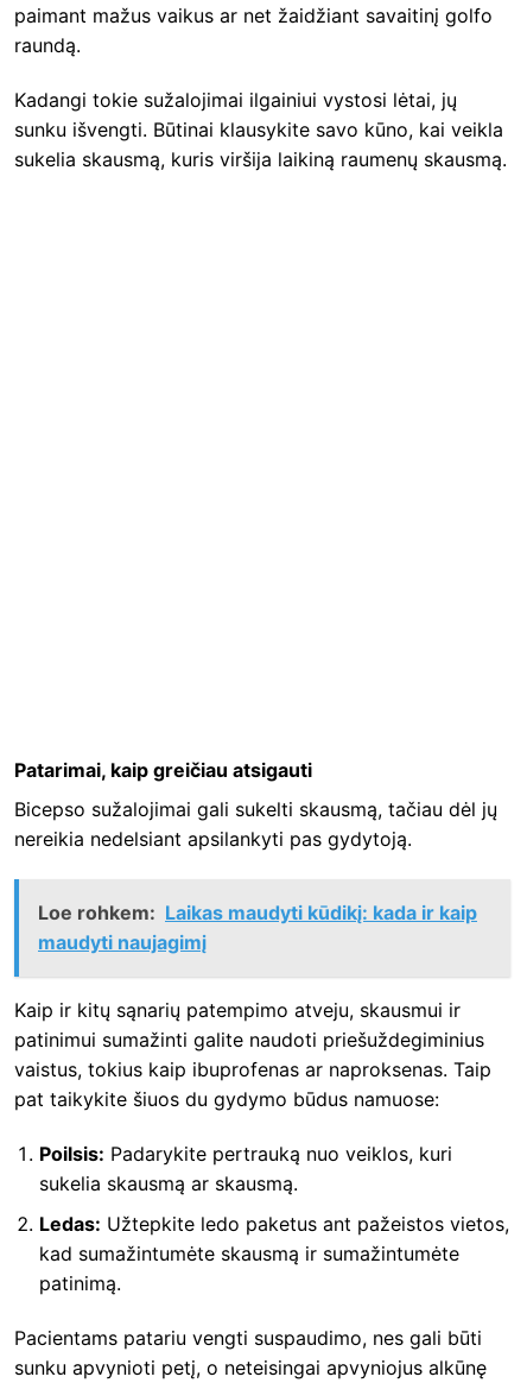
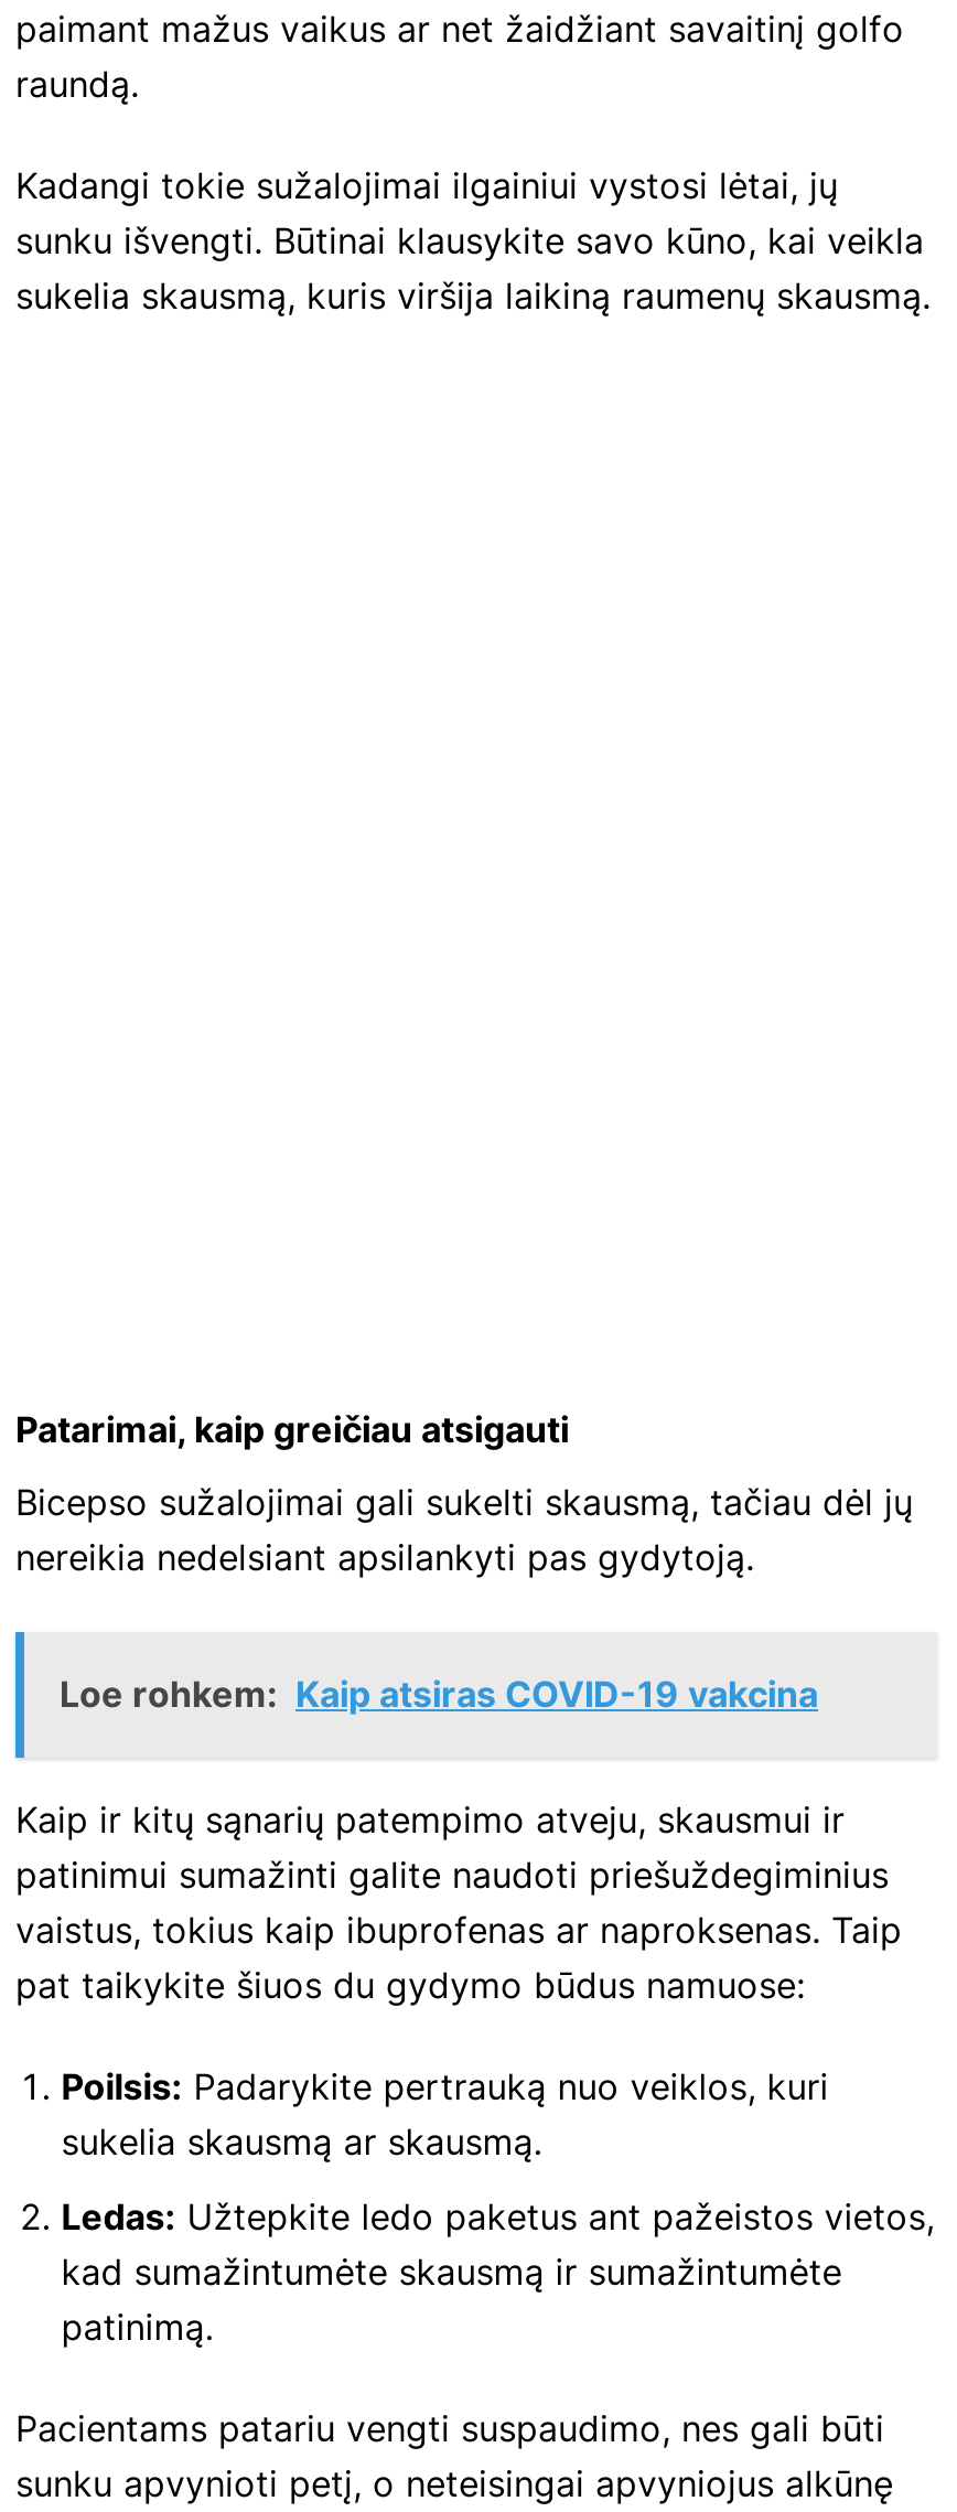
[38,901,477,954] Loe rohkem: Laikas maudyti kūdikį: kada ir kaip | maudyti naujagimį -> [60,1672,818,1716] Loe rohkem: Kaip atsiras COVID-19 vakcina

